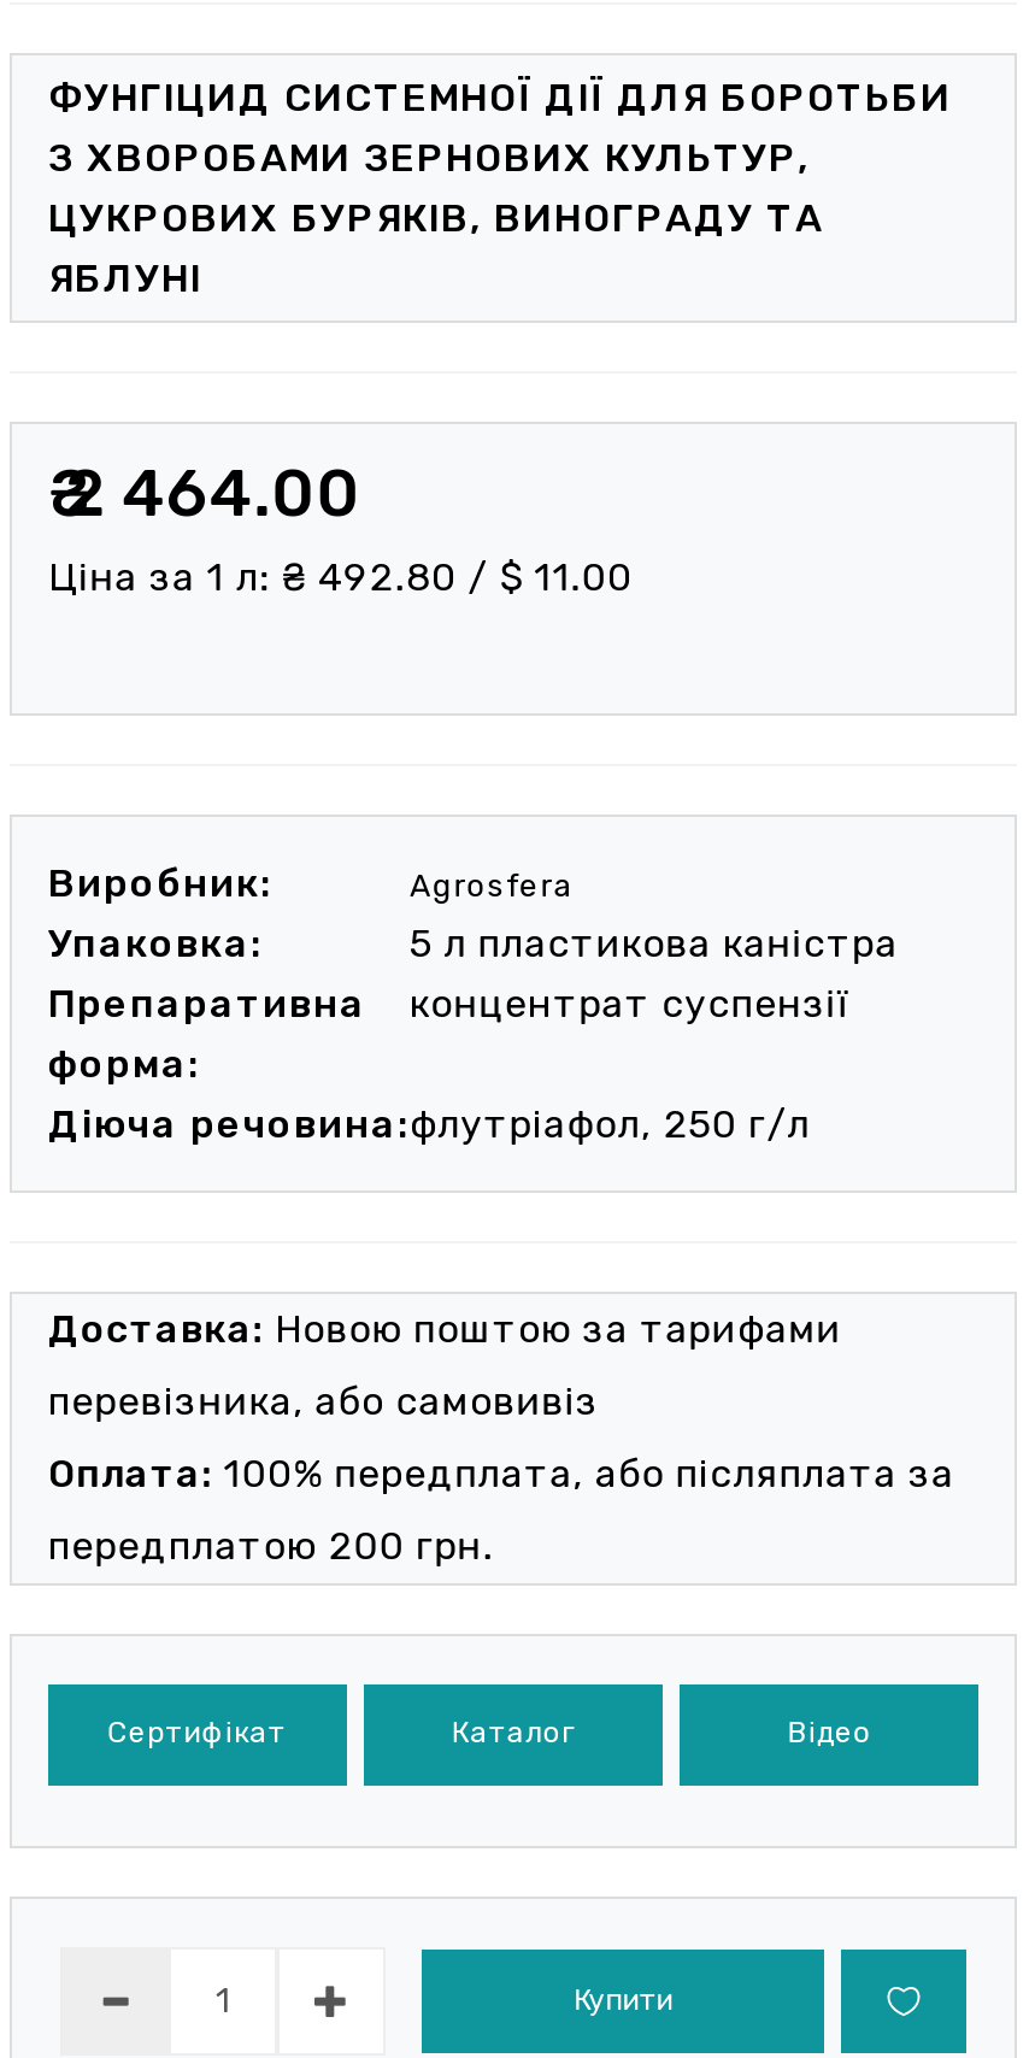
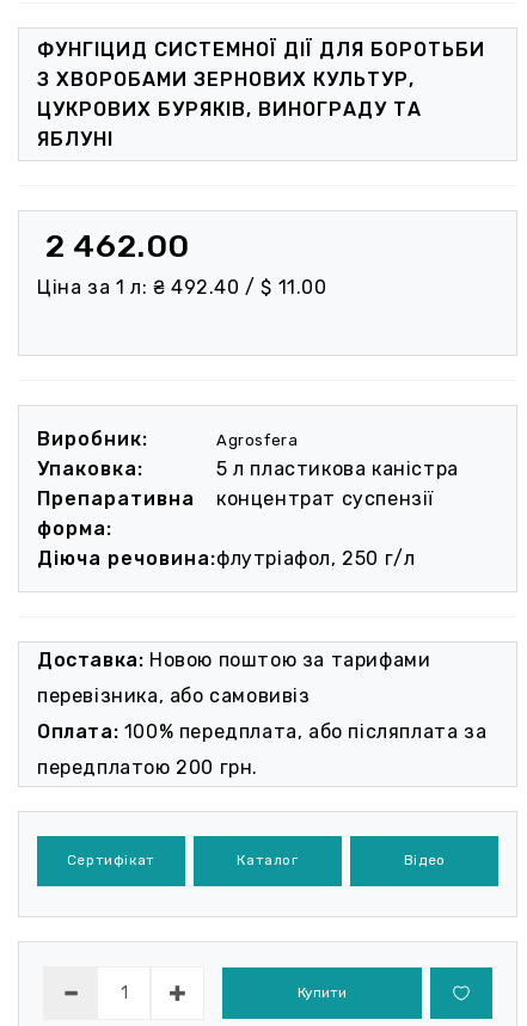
[48,455,361,532] ₴ 2 464.00 -> [37,227,190,265] ₴ 2 462.00
[48,554,633,599] Ціна за 1 л: ₴ 492.80 / $ 11.00 -> [37,276,327,298] Ціна за 1 л: ₴ 492.40 / $ 11.00

